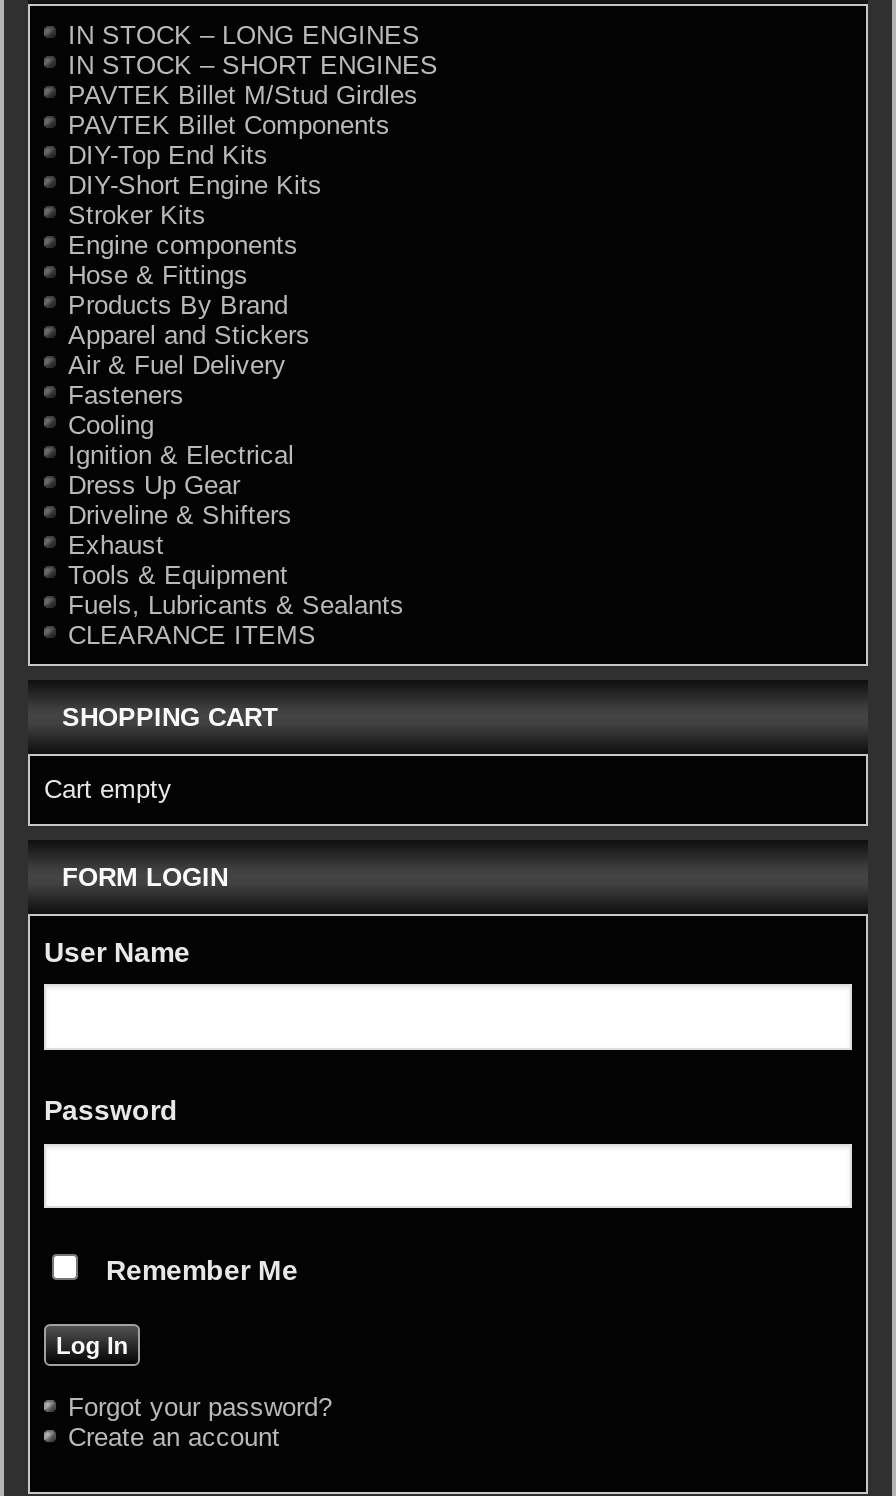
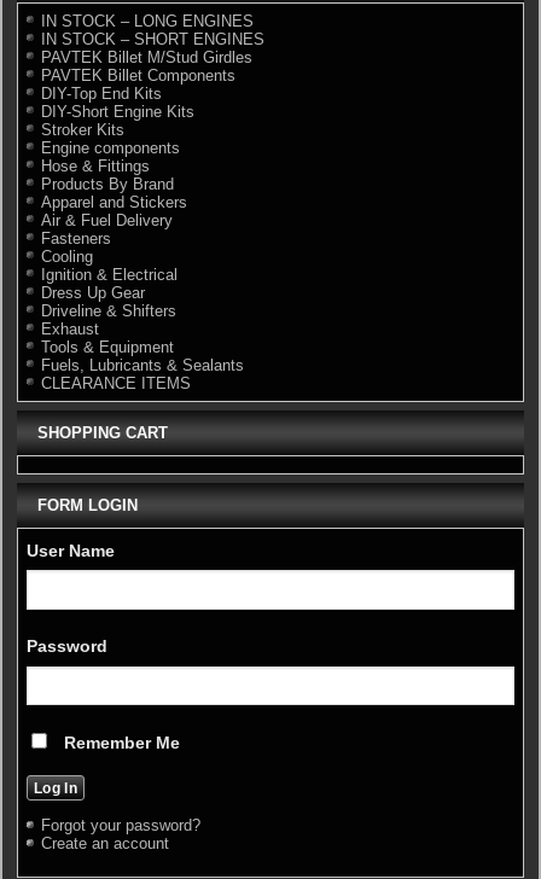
[44,773,172,803] Cart empty -> none

